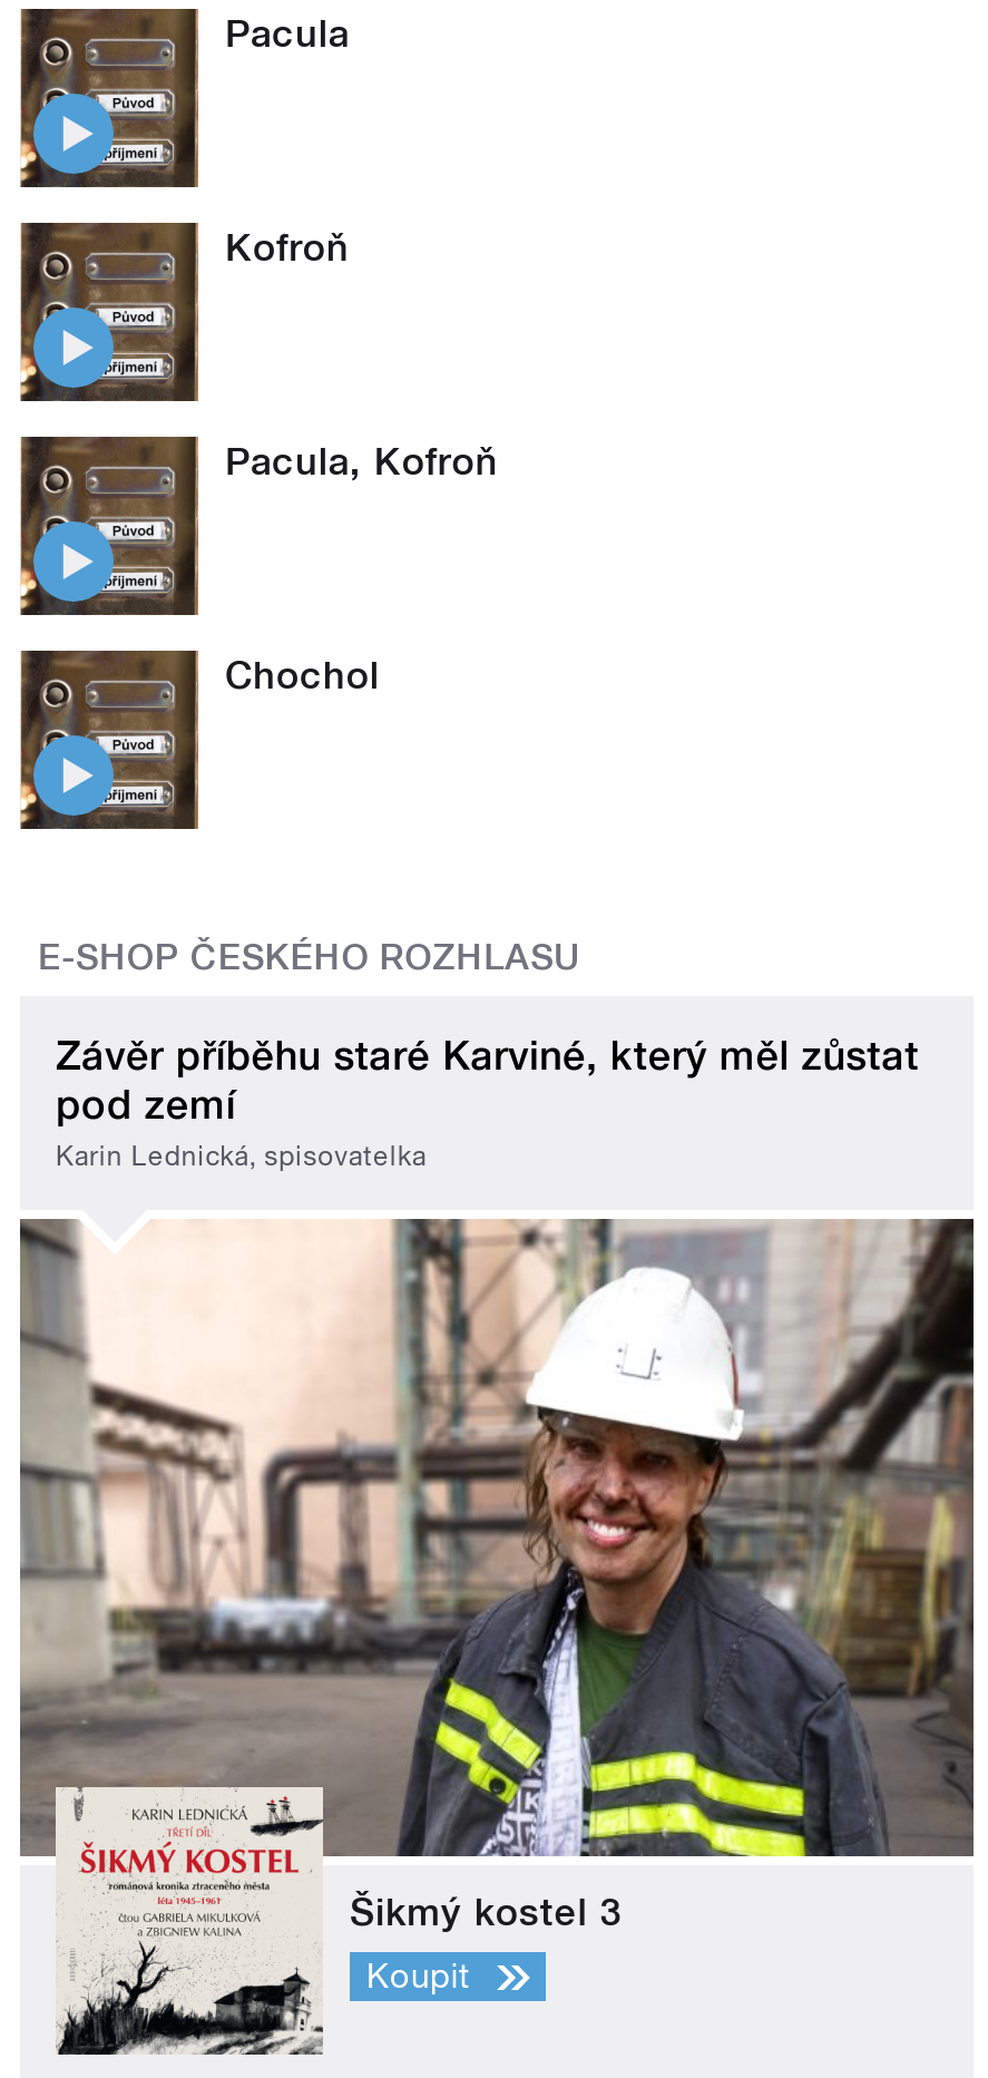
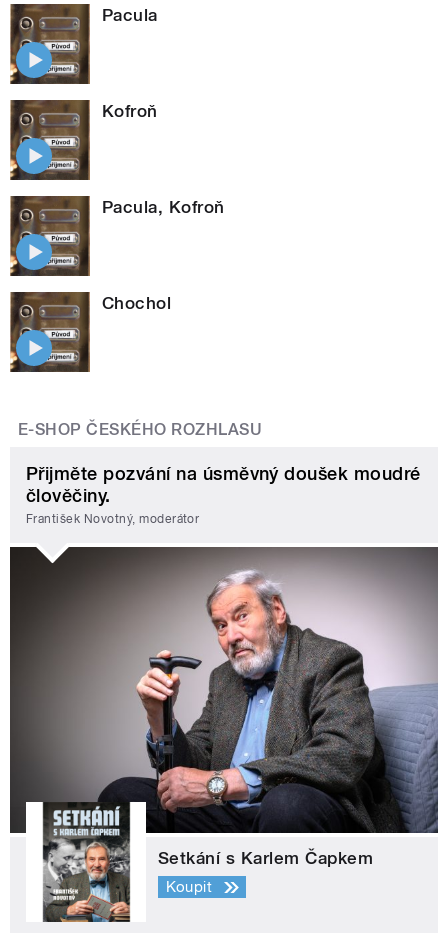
[56,1032,919,1173] Závěr příběhu staré Karviné, který měl zůstat | pod zemí | Karin Lednická, spisovatelka -> [26,463,421,526] Přijměte pozvání na úsměvný doušek moudré | člověčiny. | František Novotný, moderátor
[18,1217,976,2057] [image] | Šikmý kostel 3 -> [9,546,439,923] [image] | Setkání s Karlem Čapkem

